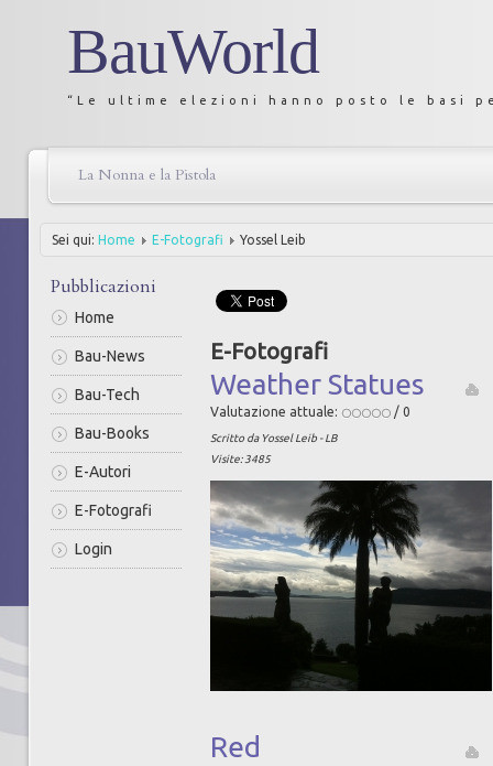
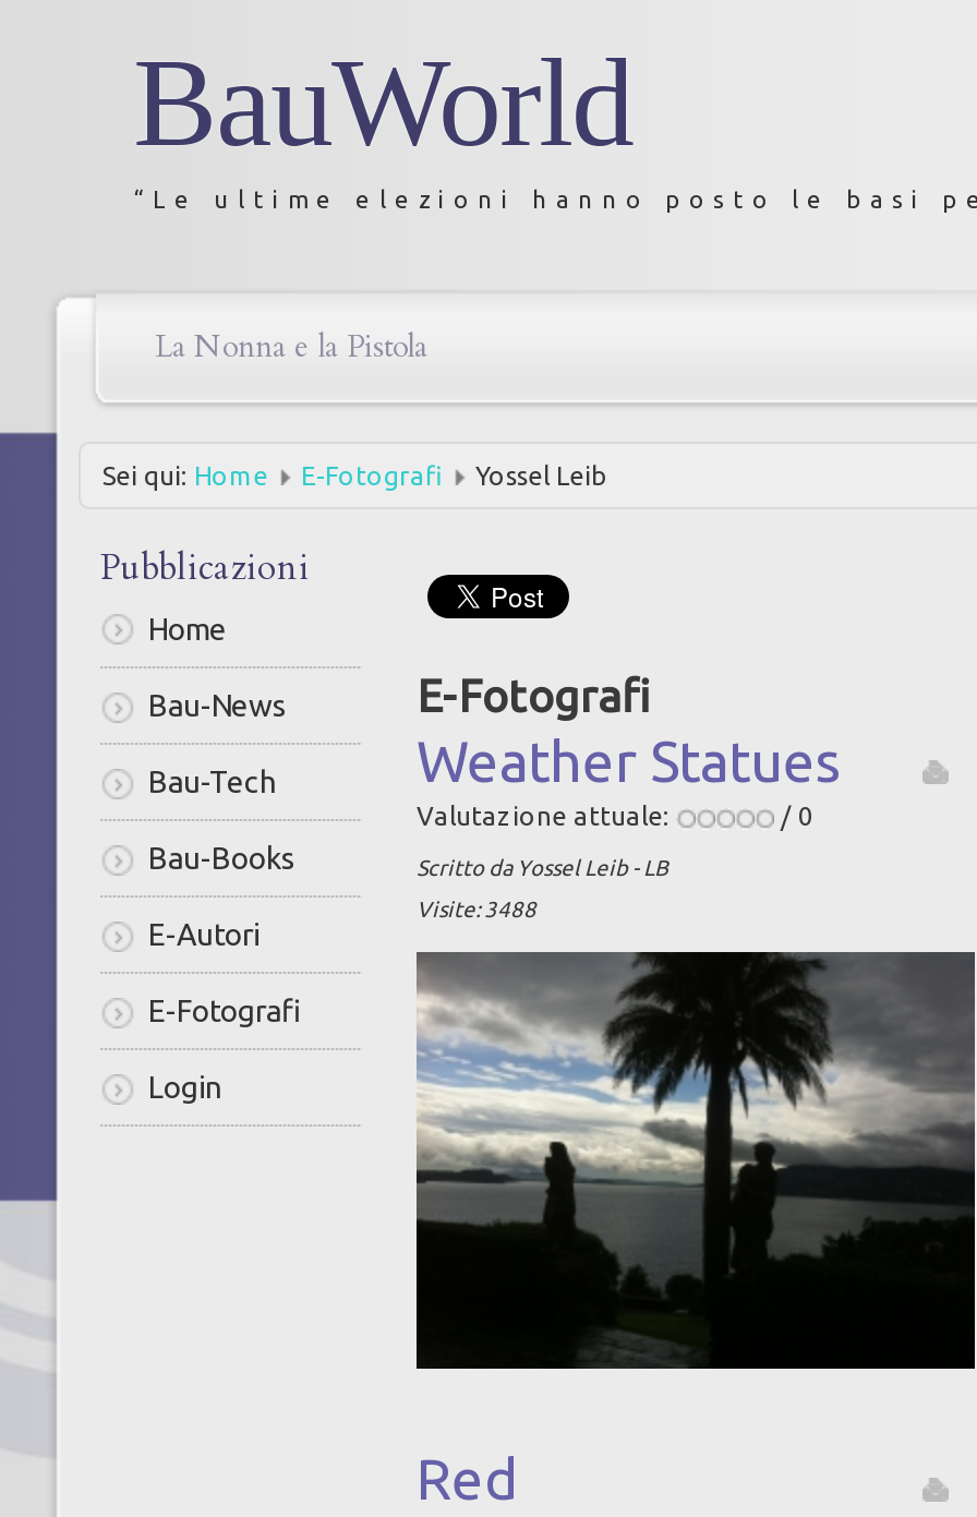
[210,454,271,466] Visite: 3485 -> [417,899,536,923] Visite: 3488

